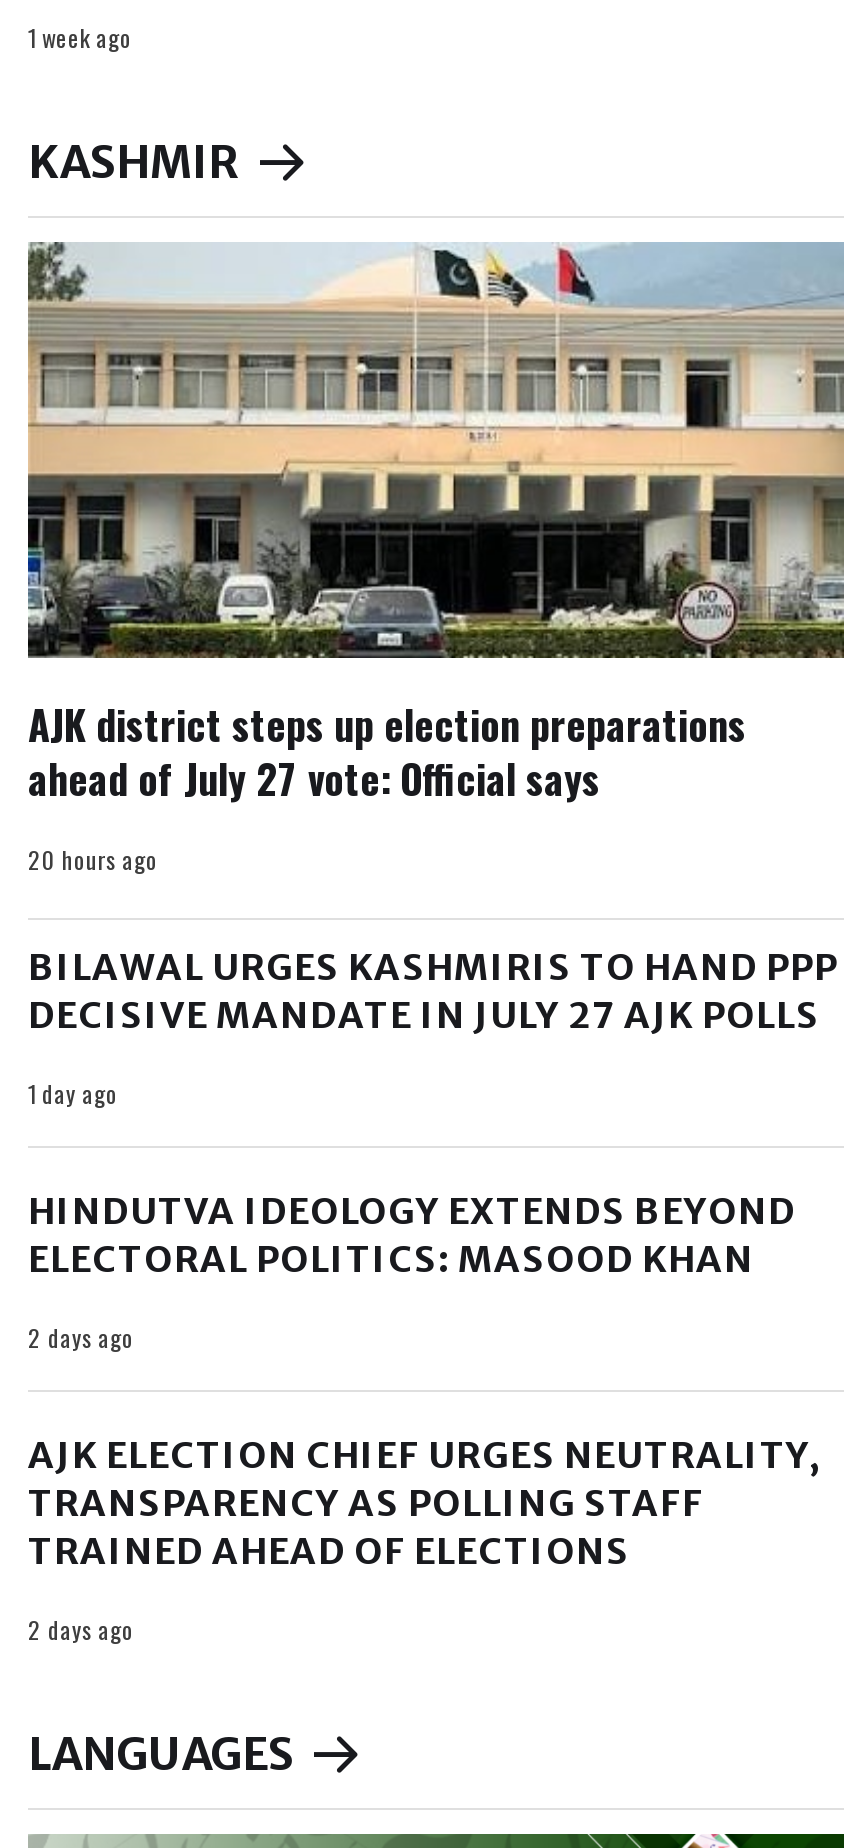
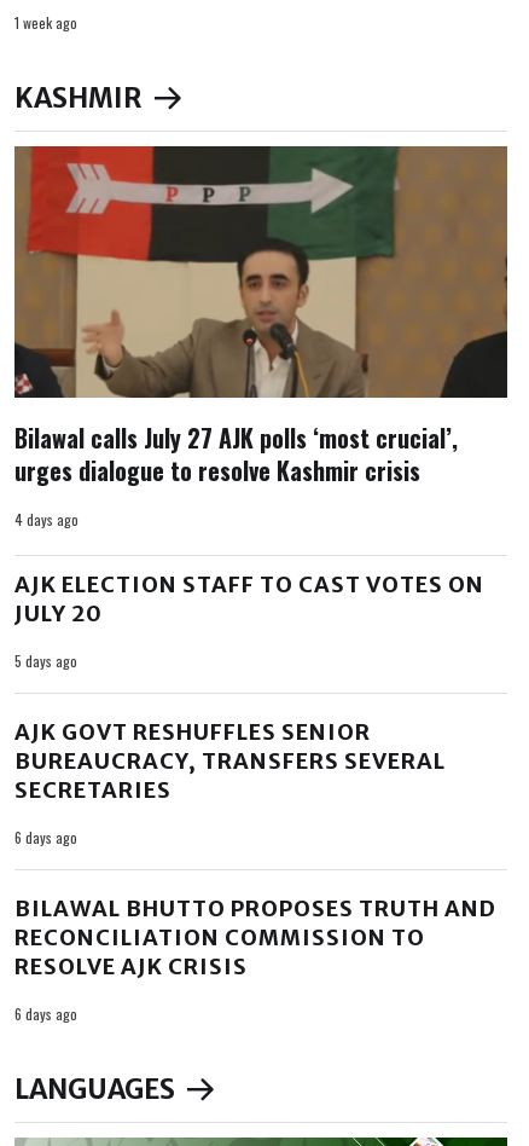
[26,242,844,808] [image] | AJK district steps up election preparations | ahead of July 27 vote: Official says -> [13,145,508,488] [image] | Bilawal calls July 27 AJK polls ‘most crucial’, | urges dialogue to resolve Kashmir crisis
[28,842,158,876] 20 hours ago -> [14,509,79,529] 4 days ago
[28,944,838,1038] BILAWAL URGES KASHMIRIS TO HAND PPP | DECISIVE MANDATE IN JULY 27 AJK POLLS -> [14,571,484,627] AJK ELECTION STAFF TO CAST VOTES ON | JULY 20
[28,1076,118,1110] 1 day ago -> [14,650,77,671] 5 days ago
[28,1188,796,1282] HINDUTVA IDEOLOGY EXTENDS BEYOND | ELECTORAL POLITICS: MASOOD KHAN -> [14,718,446,804] AJK GOVT RESHUFFLES SENIOR | BUREAUCRACY, TRANSFERS SEVERAL | SECRETARIES
[28,1320,134,1354] 2 days ago -> [14,827,77,847] 6 days ago
[28,1432,822,1574] AJK ELECTION CHIEF URGES NEUTRALITY, | TRANSPARENCY AS POLLING STAFF | TRAINED AHEAD OF ELECTIONS -> [14,895,496,980] BILAWAL BHUTTO PROPOSES TRUTH AND | RECONCILIATION COMMISSION TO | RESOLVE AJK CRISIS
[28,1612,134,1646] 2 days ago -> [14,1003,77,1024] 6 days ago

